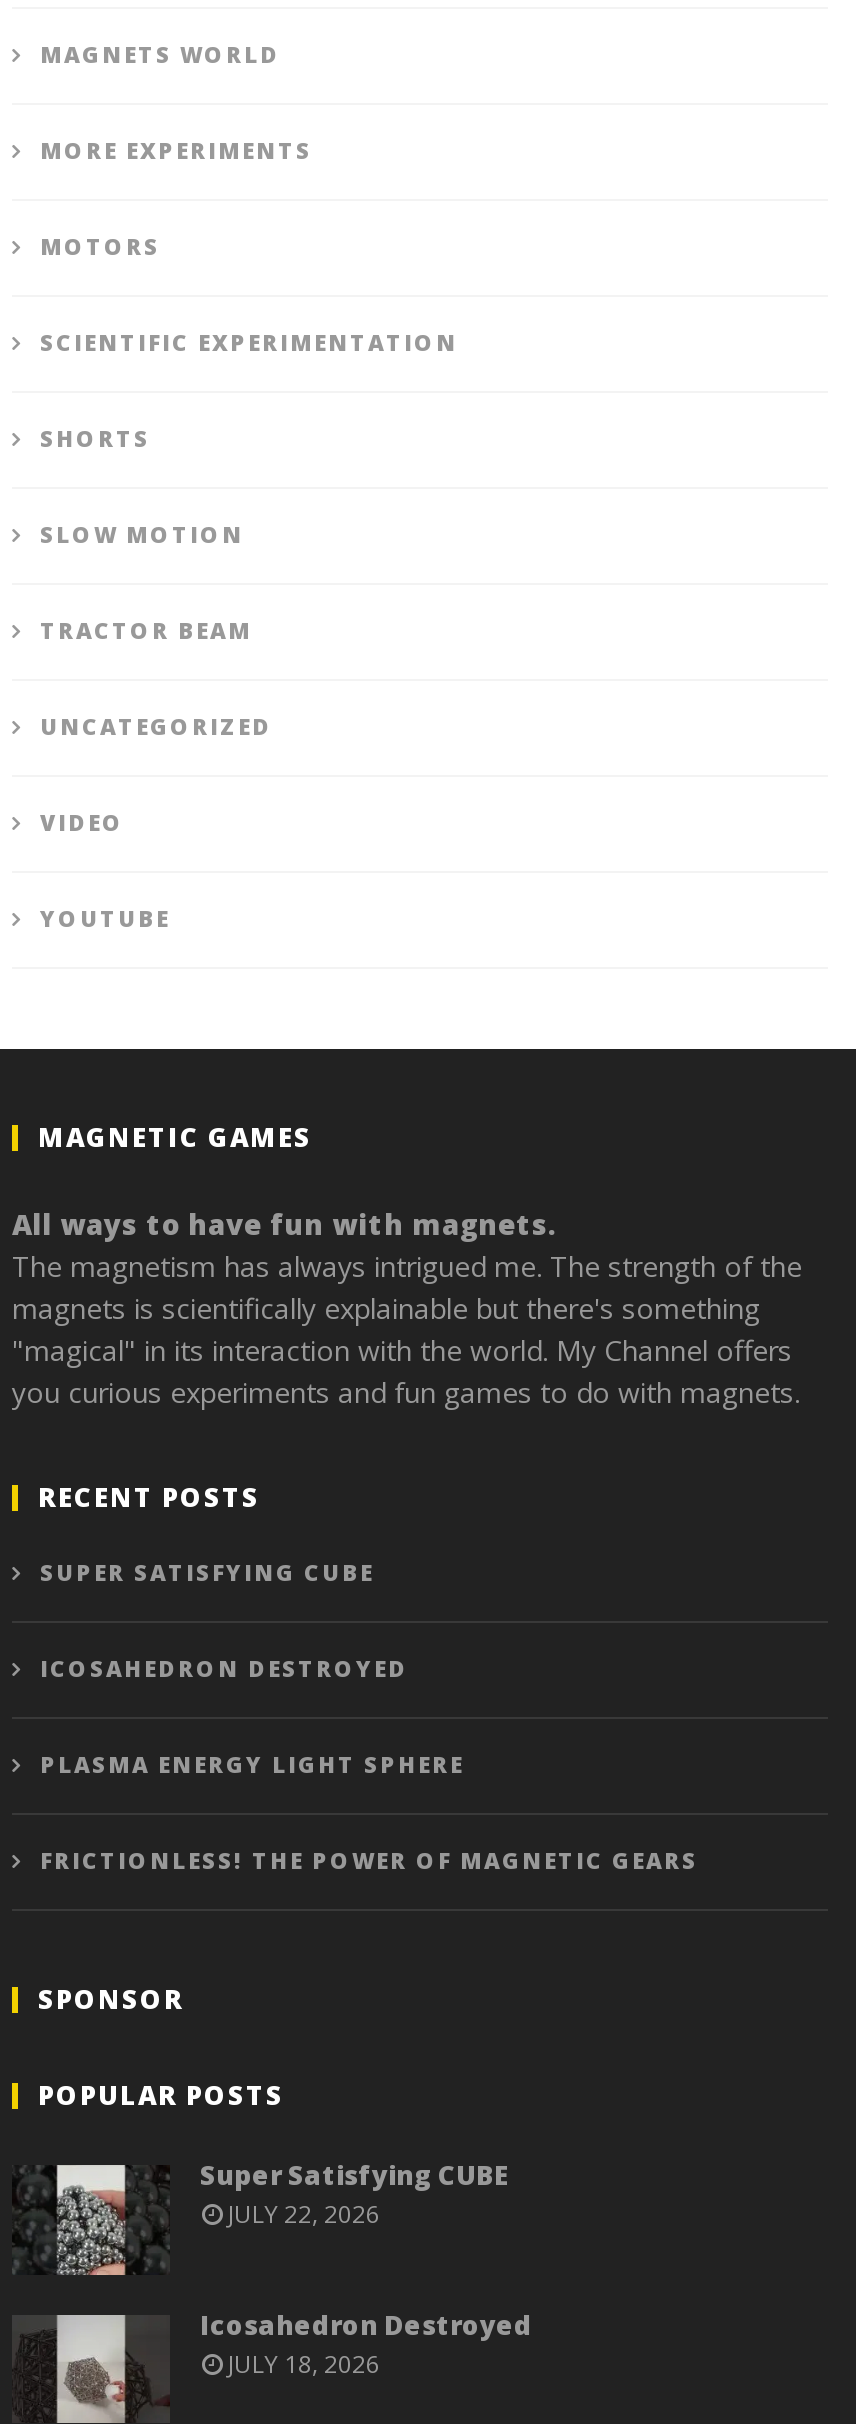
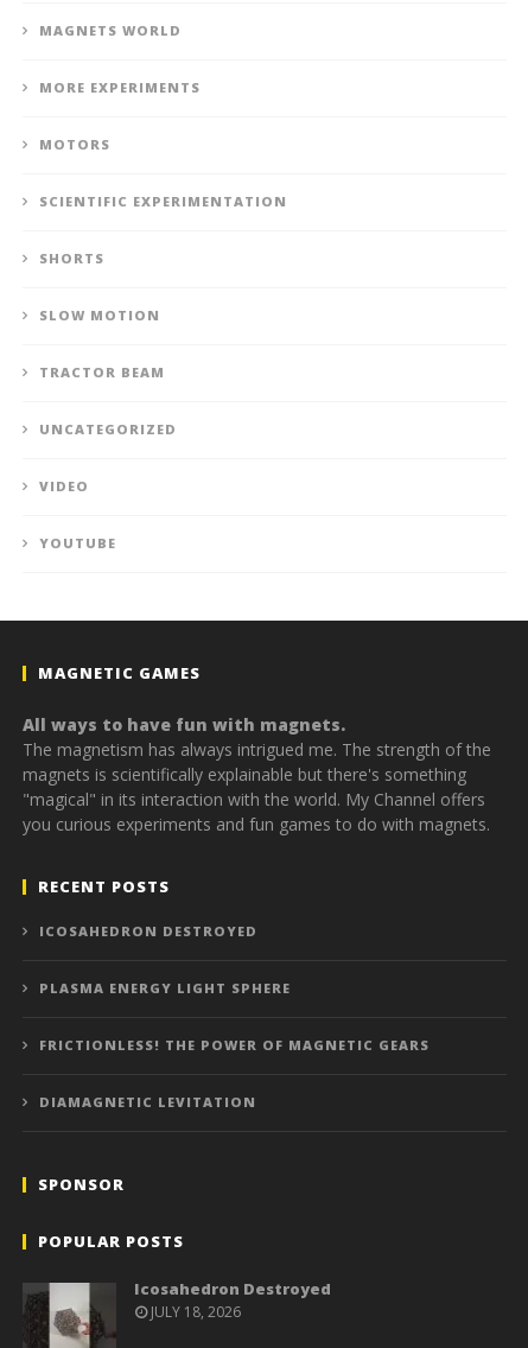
[40,1557,374,1587] SUPER SATISFYING CUBE -> none
none -> [39,1093,256,1111] DIAMAGNETIC LEVITATION
[28,2157,508,2277] [image] | Super Satisfying CUBE | JULY 22, 2026 -> none

